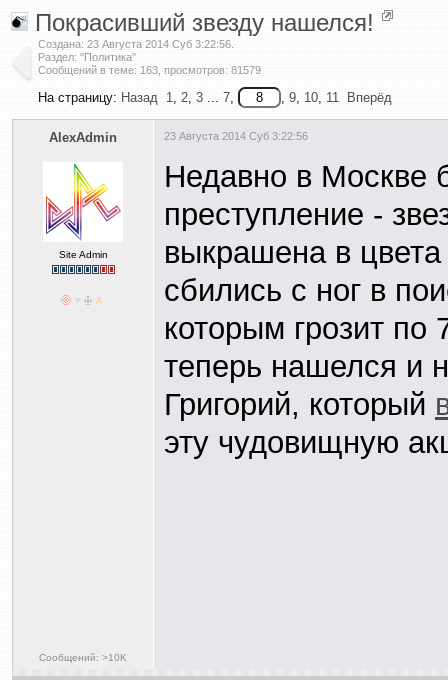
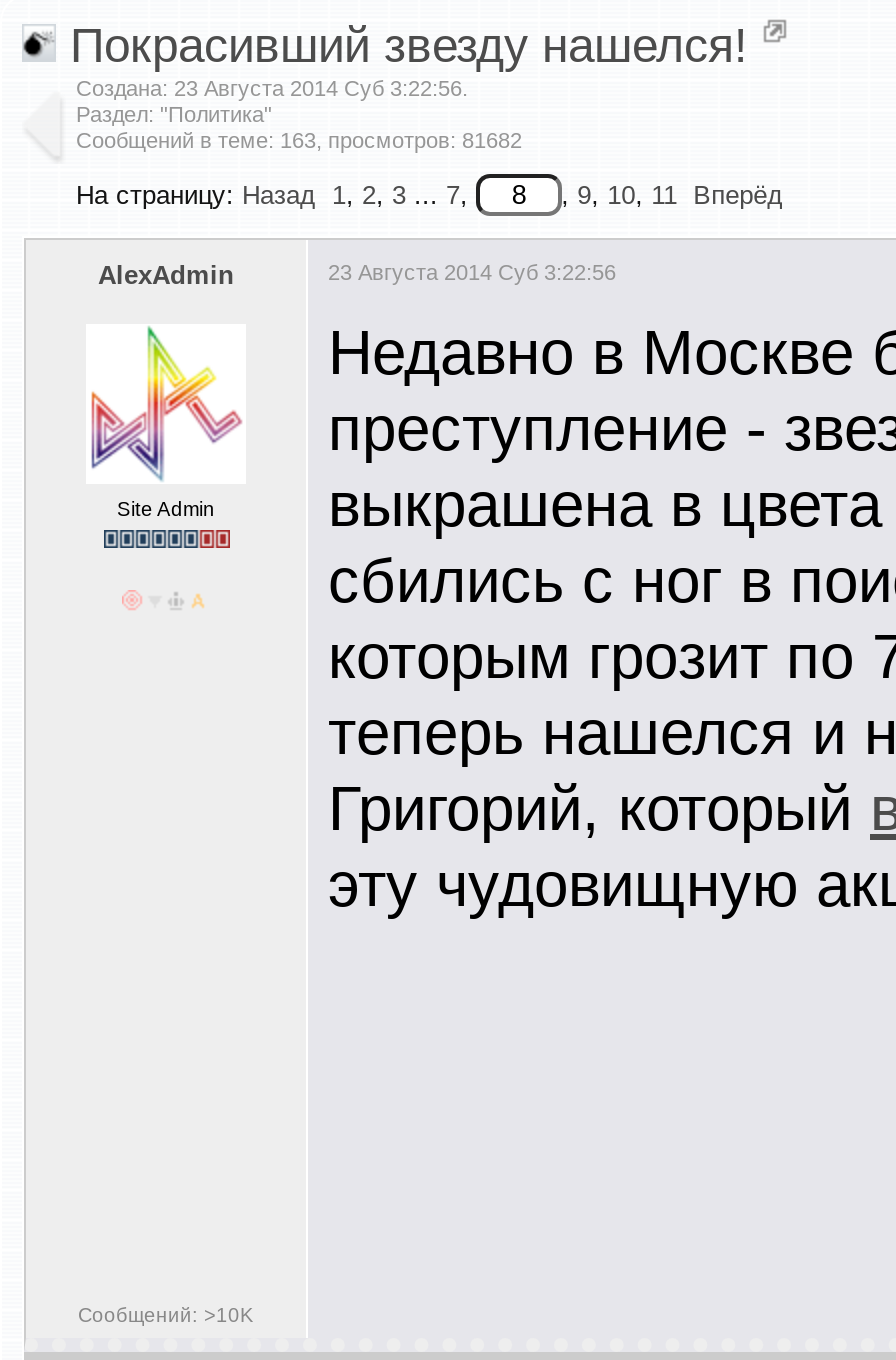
[38,64,261,76] Сообщений в теме: 163, просмотров: 81579 -> [76,128,522,152] Сообщений в теме: 163, просмотров: 81682

